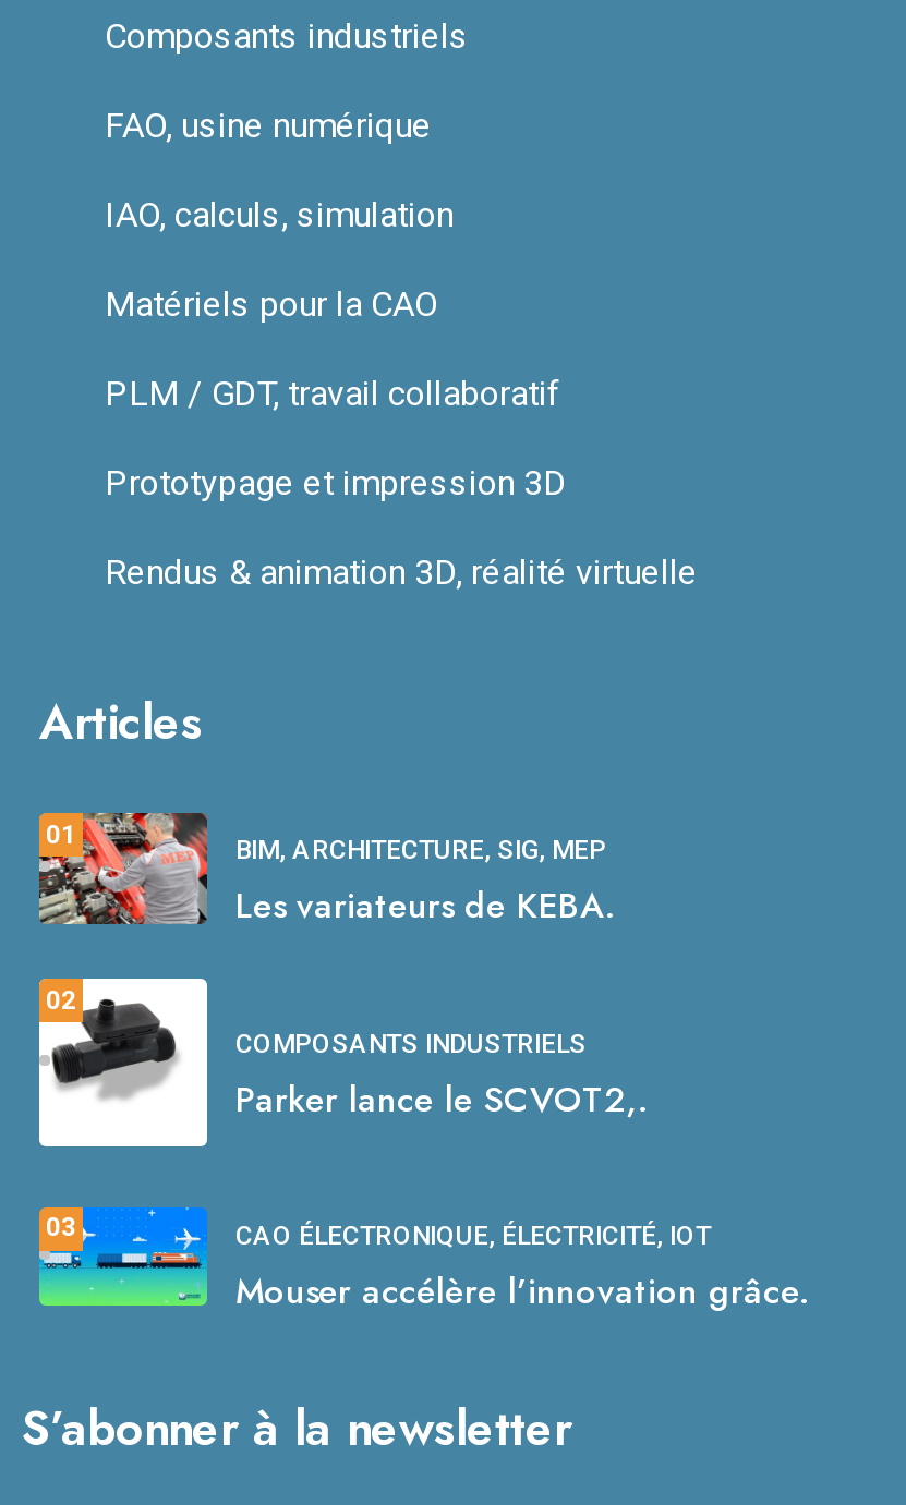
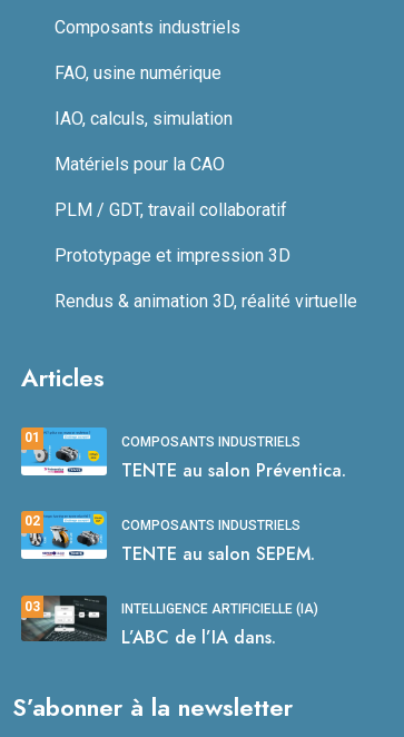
[37,811,613,931] [image] | BIM, ARCHITECTURE, SIG, MEP | Les variateurs de KEBA. -> [20,426,346,483] [image] | COMPOSANTS INDUSTRIELS | TENTE au salon Préventica.
[37,976,645,1149] [image] | Parker lance le SCVOT2,. -> [21,511,315,566] [image] | TENTE au salon SEPEM.
[37,1205,807,1318] [image] | CAO ÉLECTRONIQUE, ÉLECTRICITÉ, IOT | Mouser accélère l’innovation grâce. -> [20,594,318,650] [image] | INTELLIGENCE ARTIFICIELLE (IA) | L’ABC de l’IA dans.

